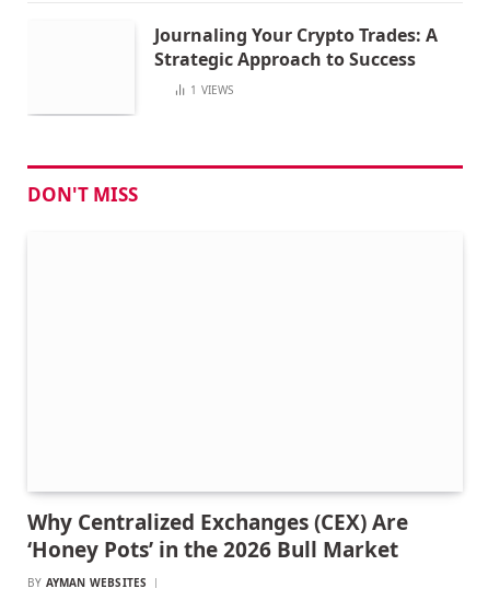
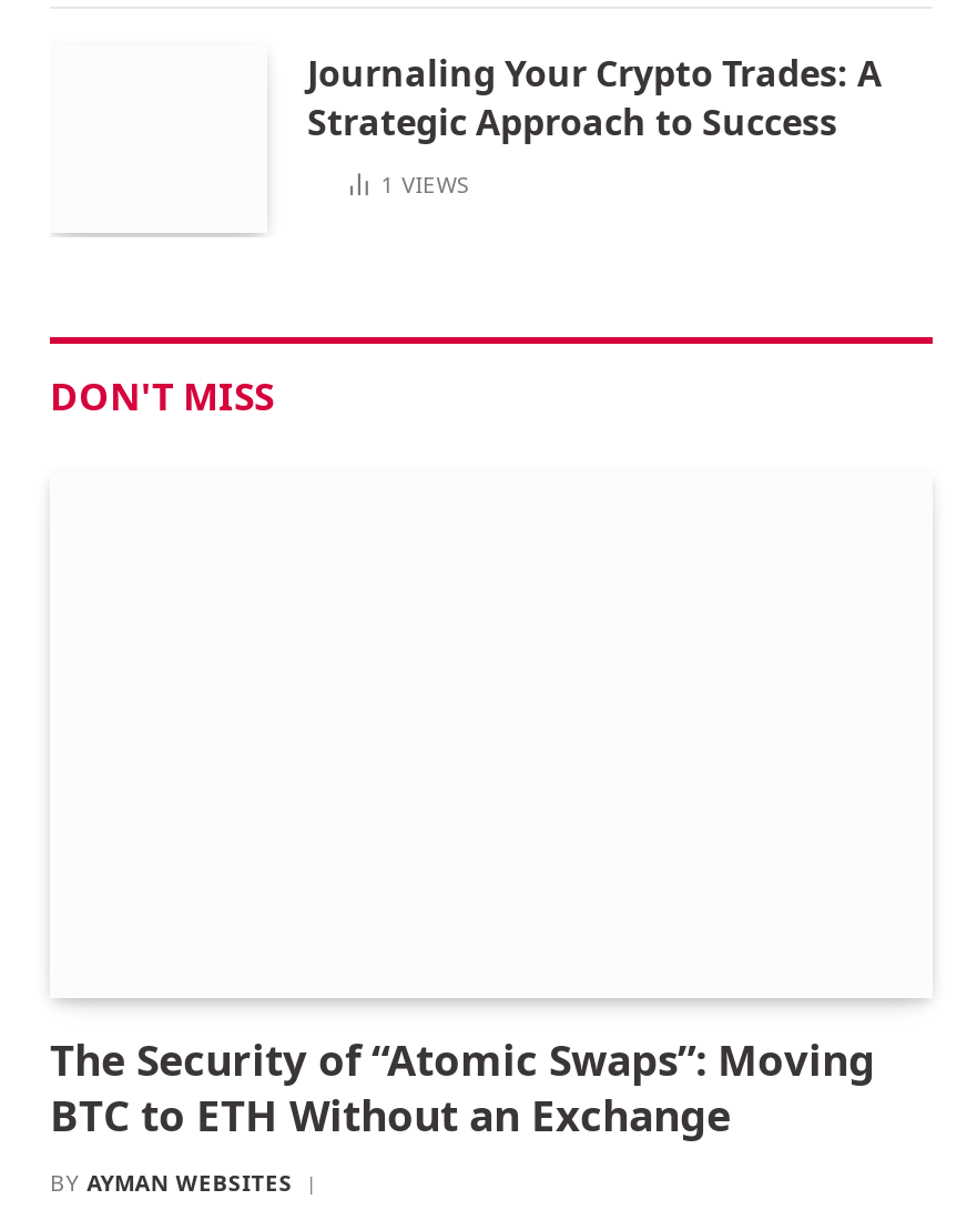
[27,508,408,564] Why Centralized Exchanges (CEX) Are | ‘Honey Pots’ in the 2026 Bull Market -> [50,1031,875,1145] The Security of “Atomic Swaps”: Moving | BTC to ETH Without an Exchange

